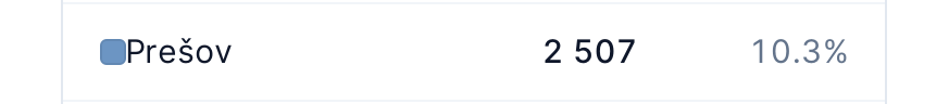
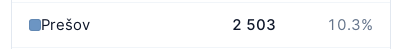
[542,32,638,71] 2 507 -> [232,16,276,34] 2 503

